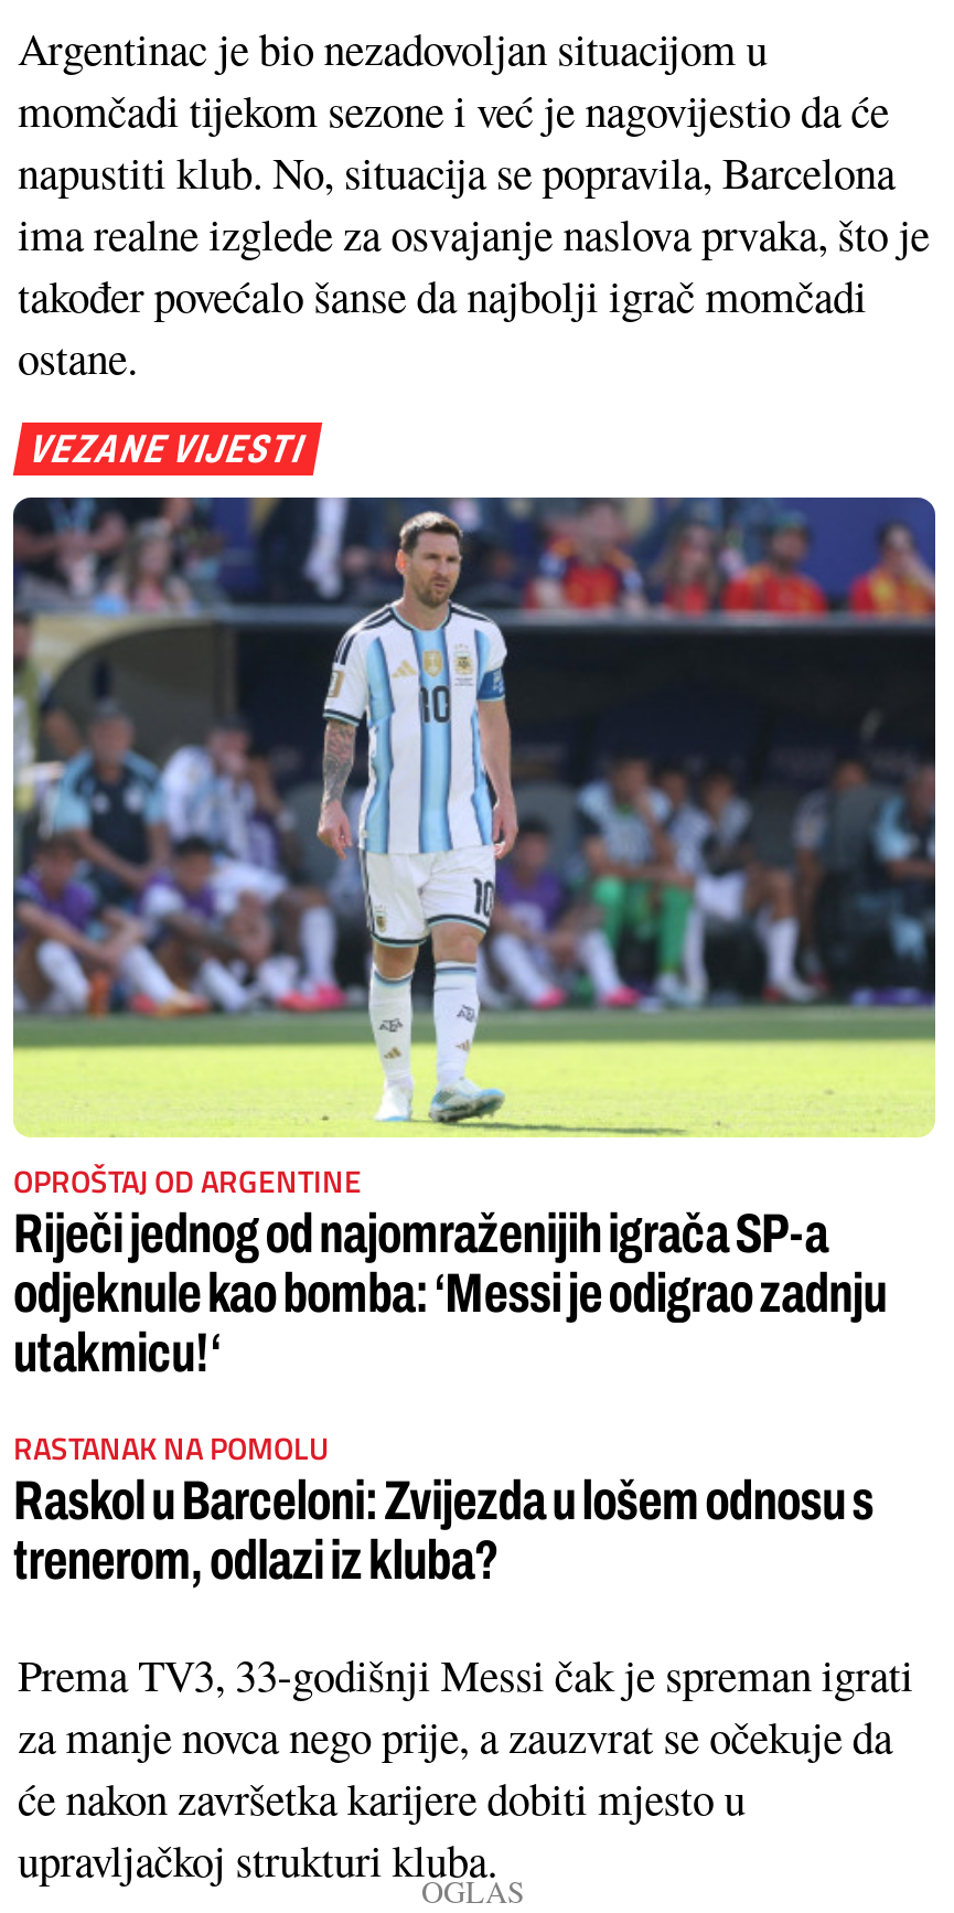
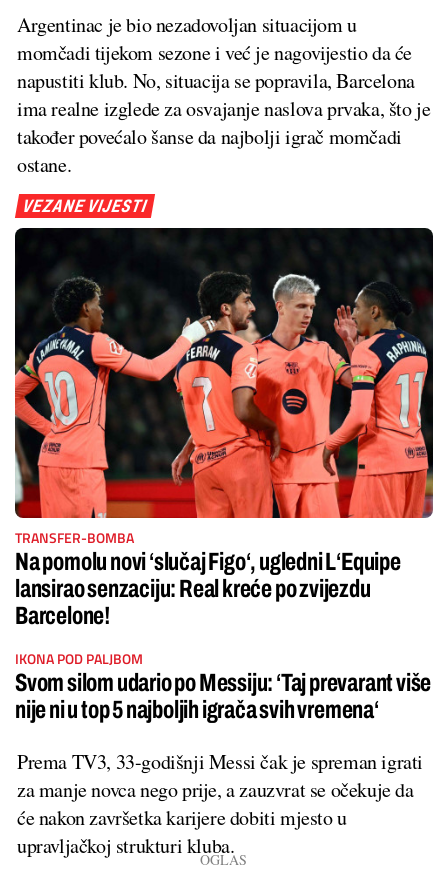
[11,494,937,1382] [image] | OPROŠTAJ OD ARGENTINE | Riječi jednog od najomraženijih igrača SP-a | odjeknule kao bomba: ‘Messi je odigrao zadnju | utakmicu!‘ -> [14,227,434,628] [image] | TRANSFER-BOMBA | Na pomolu novi ‘slučaj Figo‘, ugledni L‘Equipe | lansirao senzaciju: Real kreće po zvijezdu | Barcelone!
[13,1424,873,1590] RASTANAK NA POMOLU | Raskol u Barceloni: Zvijezda u lošem odnosu s | trenerom, odlazi iz kluba? -> [15,647,431,722] IKONA POD PALJBOM | Svom silom udario po Messiju: ‘Taj prevarant više | nije ni u top 5 najboljih igrača svih vremena‘

